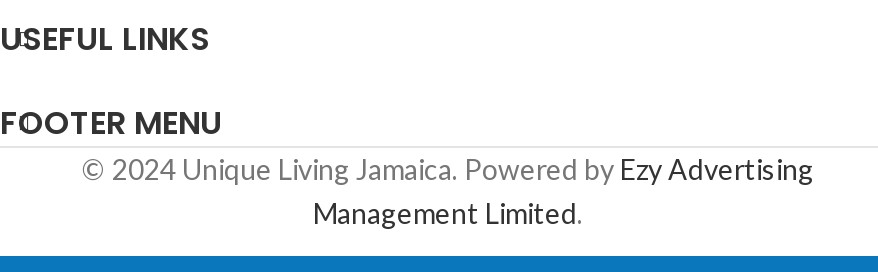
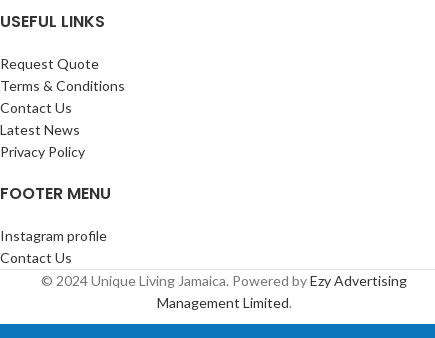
none -> [0,55,125,160] Request Quote | Terms & Conditions | Contact Us | Latest News | Privacy Policy
none -> [0,227,107,266] Instagram profile | Contact Us

